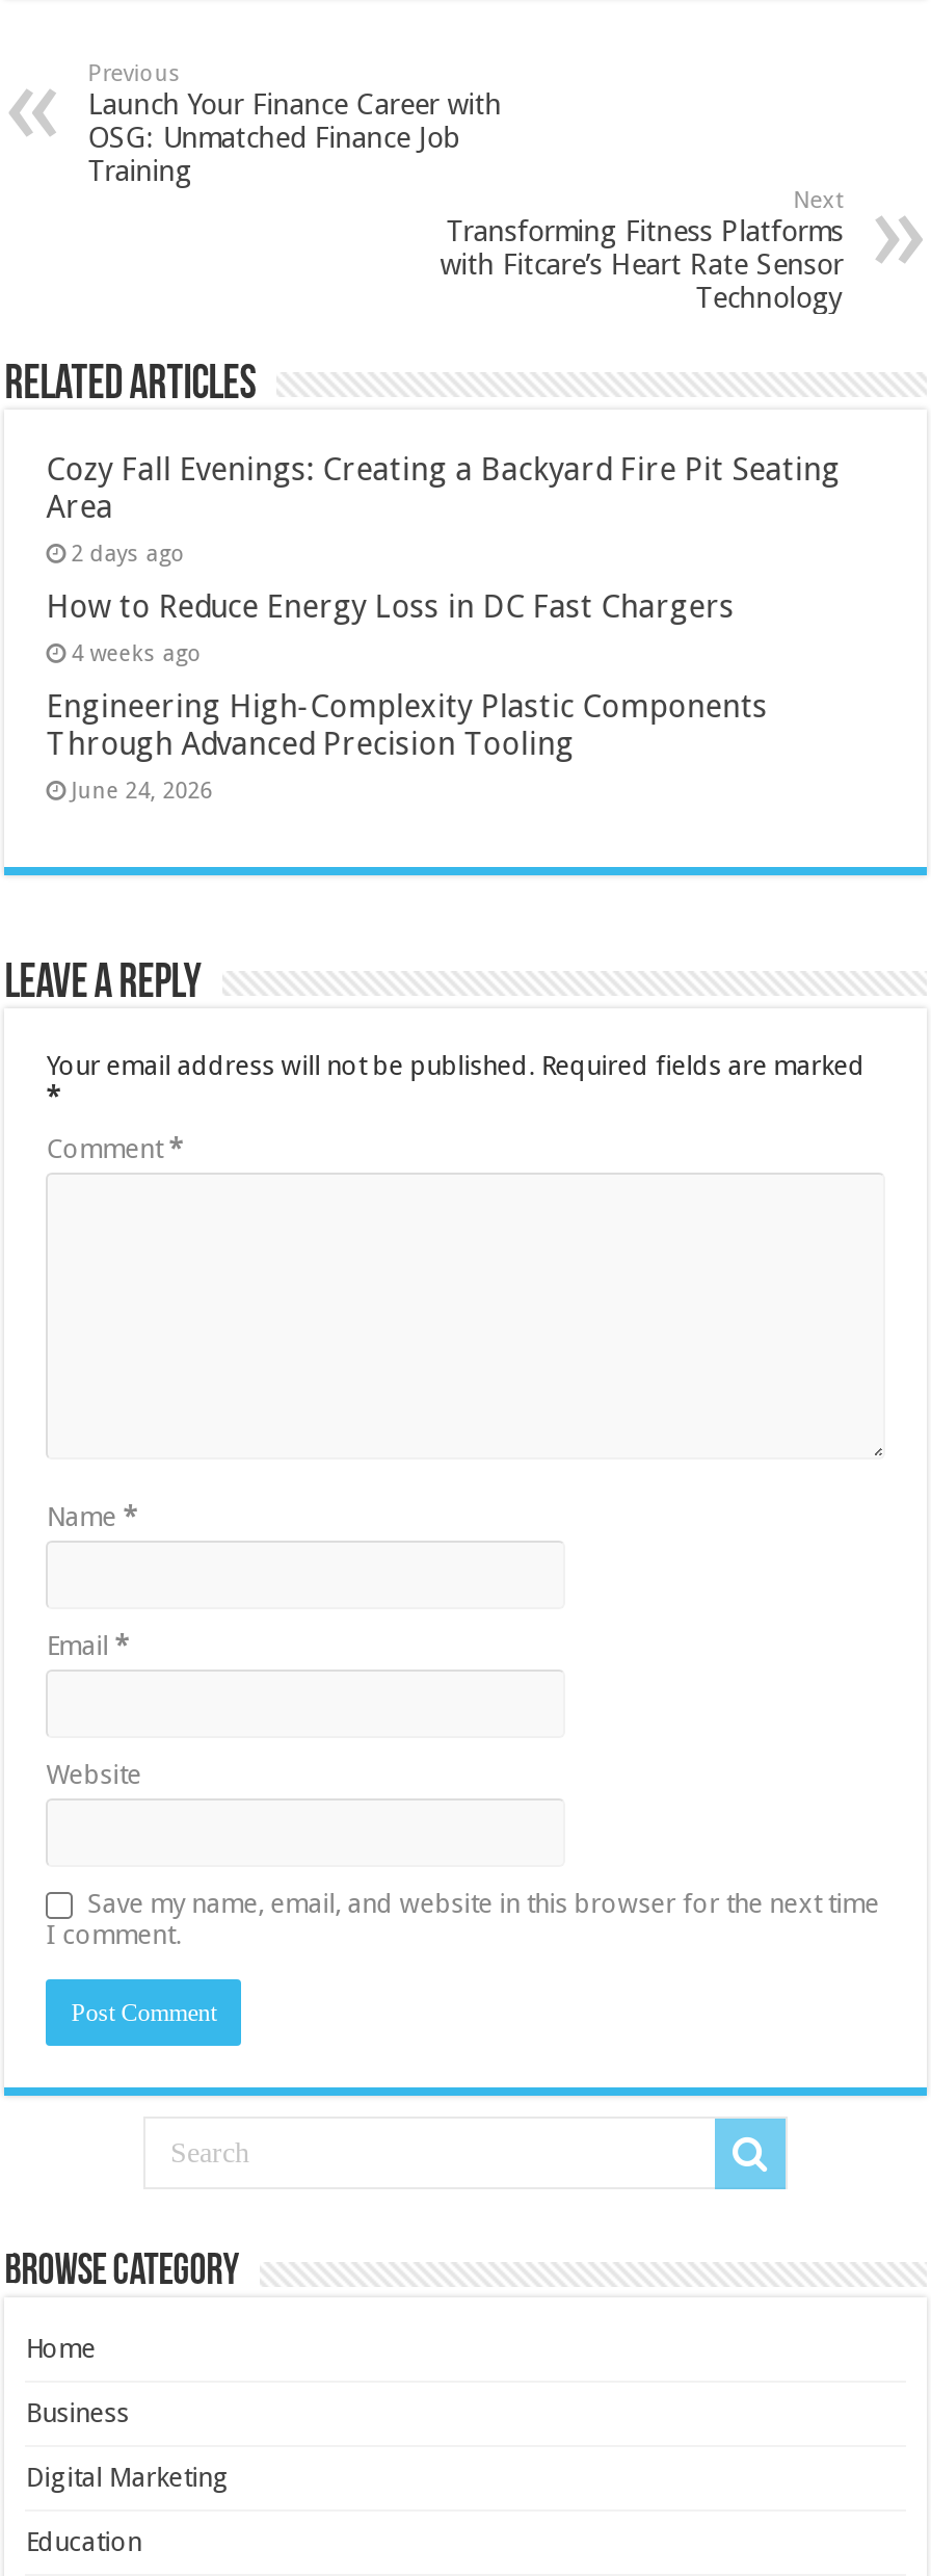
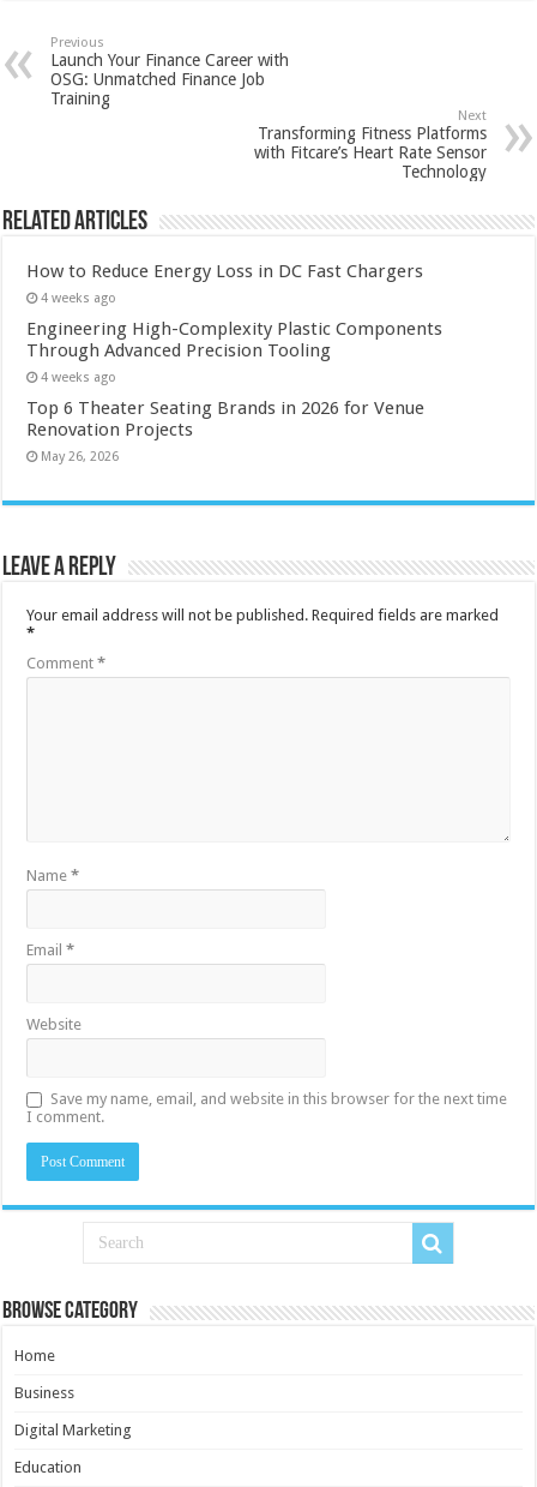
[46,452,840,568] Cozy Fall Evenings: Creating a Backyard Fire Pit Seating | Area | 2 days ago -> none
moved [46,589,767,764] -> [27,261,443,362]: How to Reduce Energy Loss in DC Fast Chargers | 4 weeks ago | Engineering High-Complexity Plastic Components | Through Advanced Precision Tooling
[71,778,212,805] June 24, 2026 -> [27,370,425,465] 4 weeks ago | Top 6 Theater Seating Brands in 2026 for Venue | Renovation Projects | May 26, 2026

